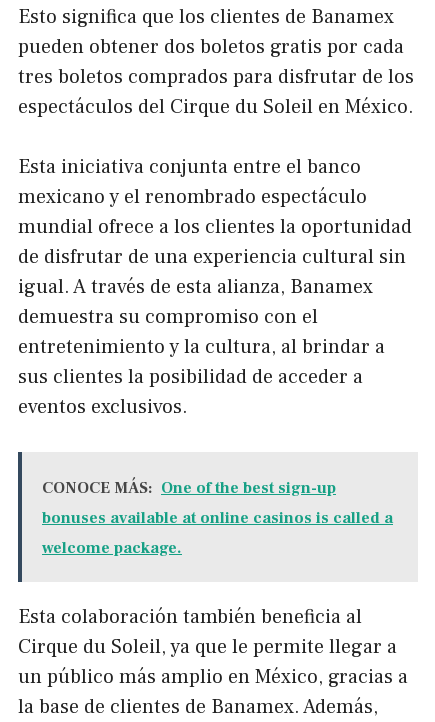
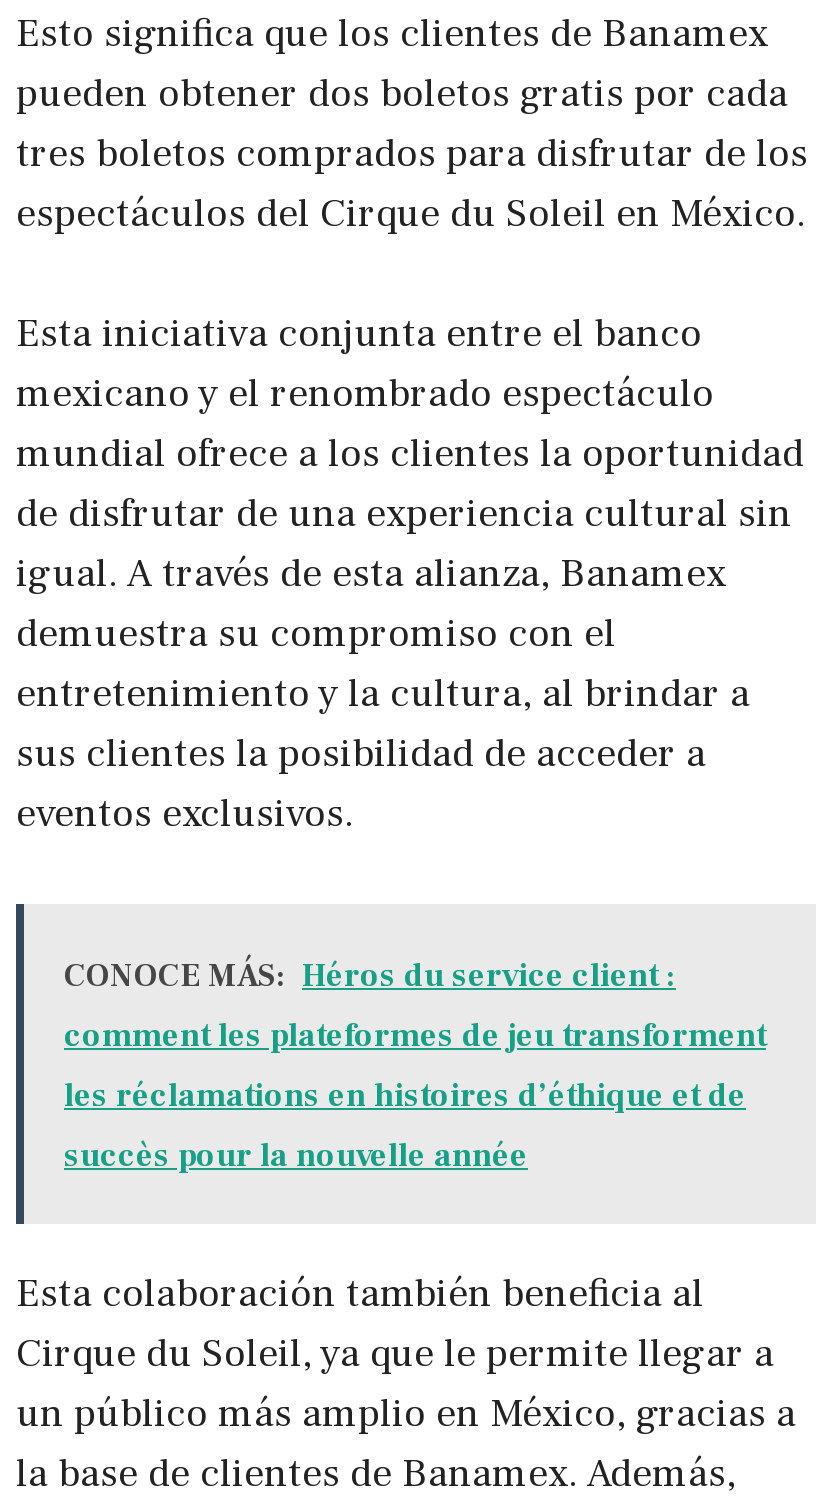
[42,477,393,557] CONOCE MÁS: One of the best sign-up | bonuses available at online casinos is called a | welcome package. -> [64,955,766,1175] CONOCE MÁS: Héros du service client : | comment les plateformes de jeu transforment | les réclamations en histoires d’éthique et de | succès pour la nouvelle année

